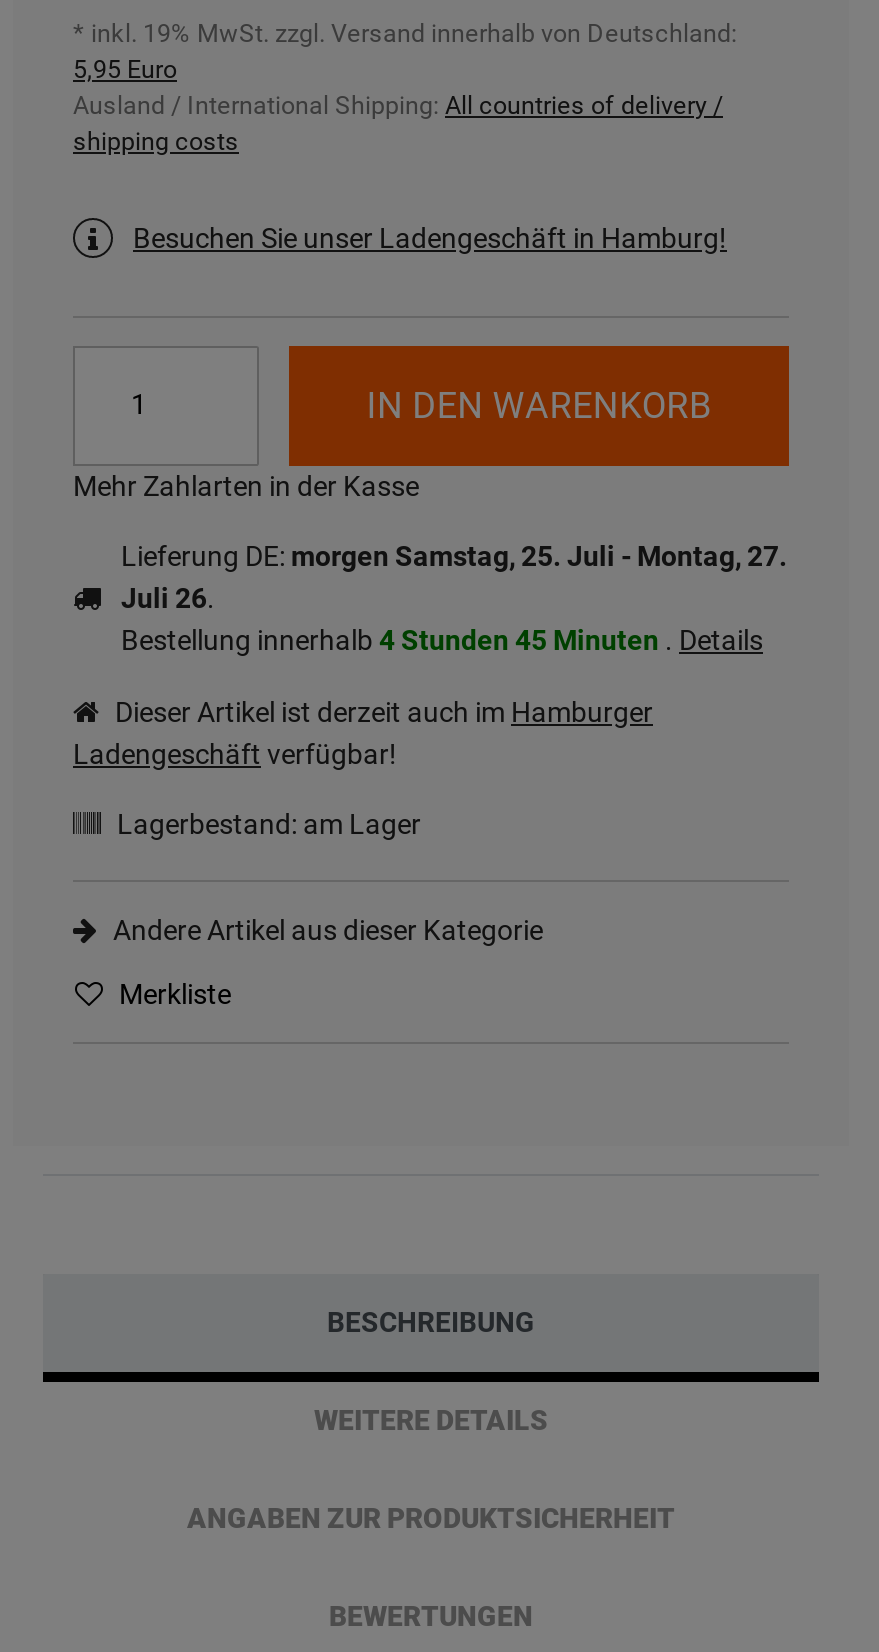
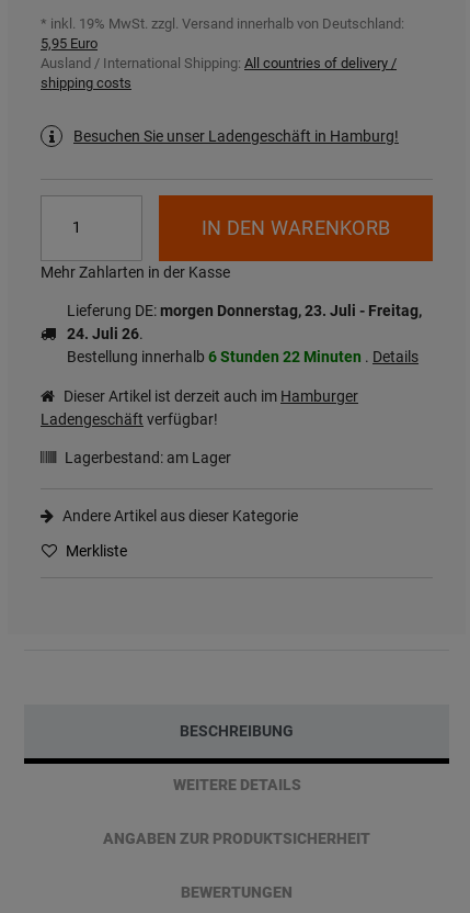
[121,539,787,655] Lieferung DE: morgen Samstag, 25. Juli - Montag, 27. | Juli 26. | Bestellung innerhalb 4 Stunden 45 Minuten . Details -> [67,301,422,365] Lieferung DE: morgen Donnerstag, 23. Juli - Freitag, | 24. Juli 26. | Bestellung innerhalb 6 Stunden 22 Minuten . Details

